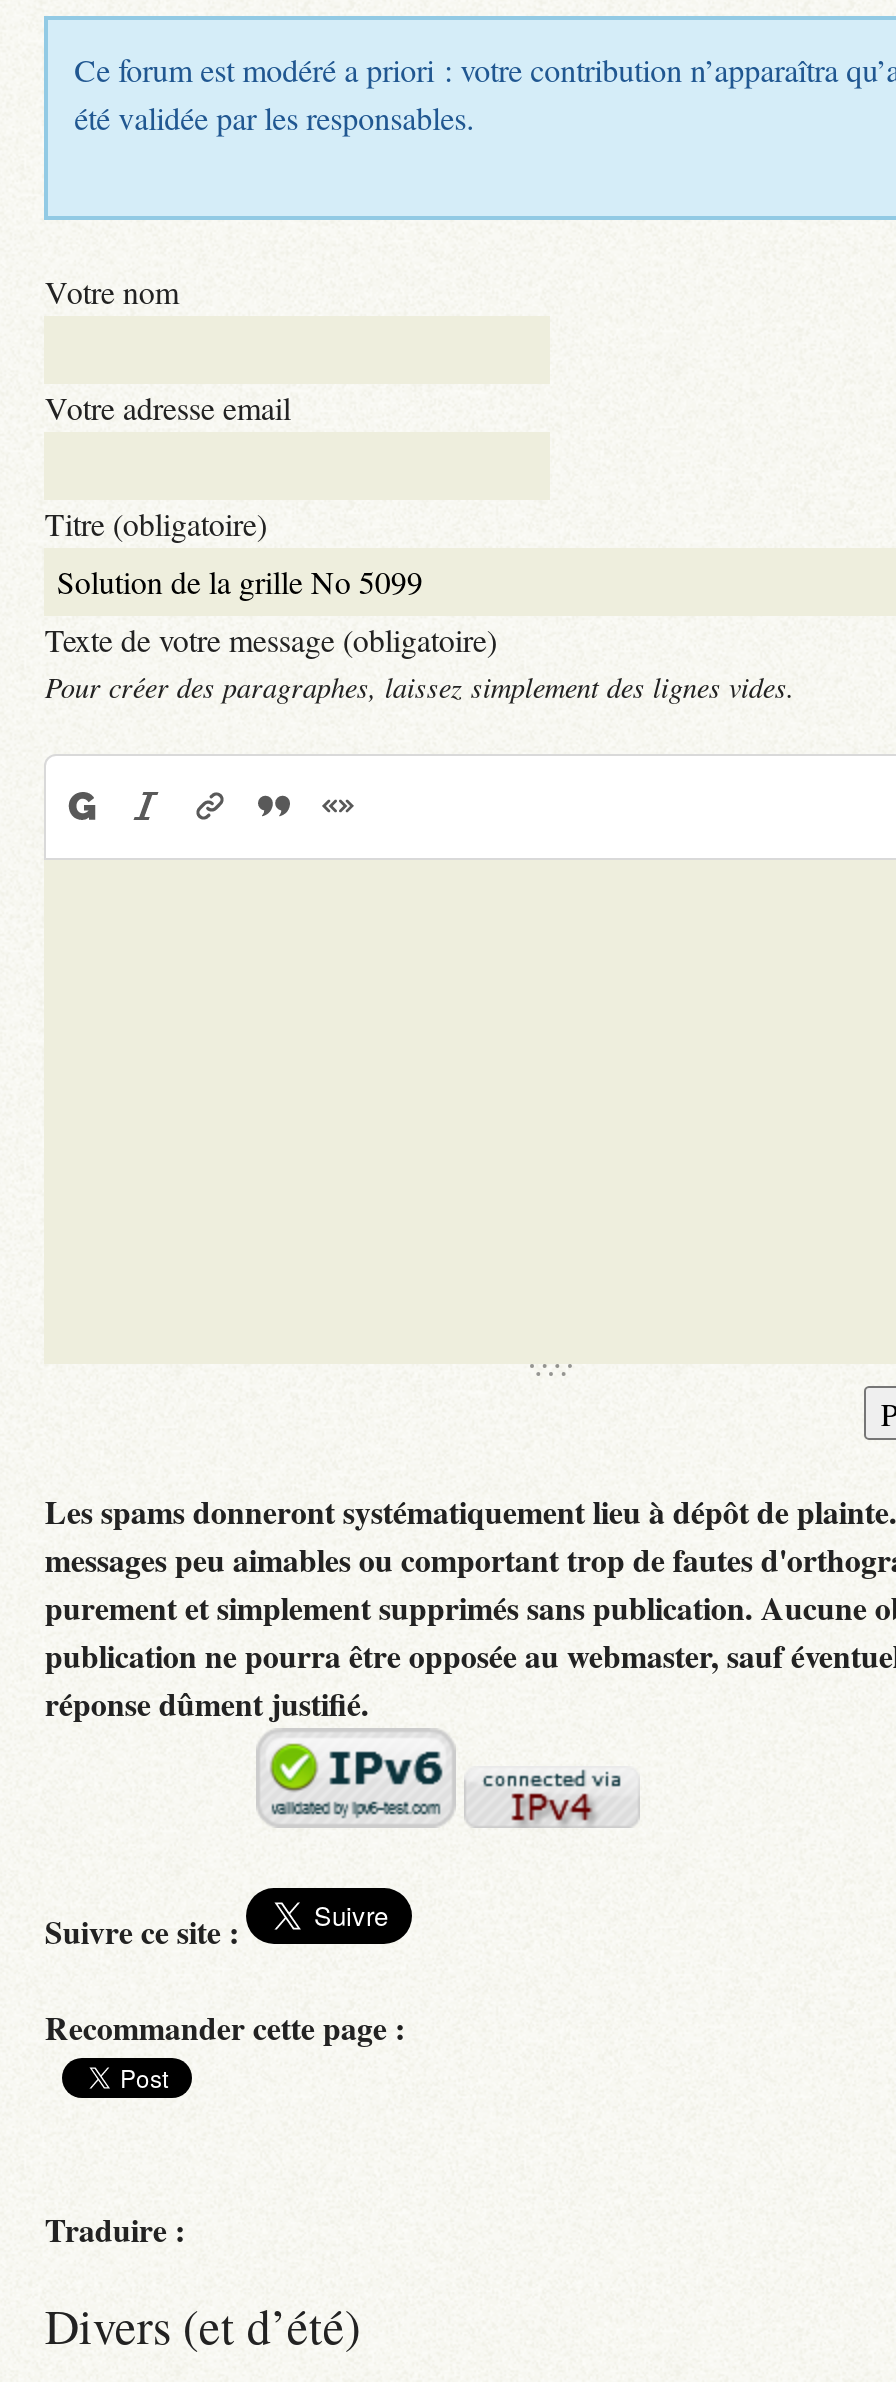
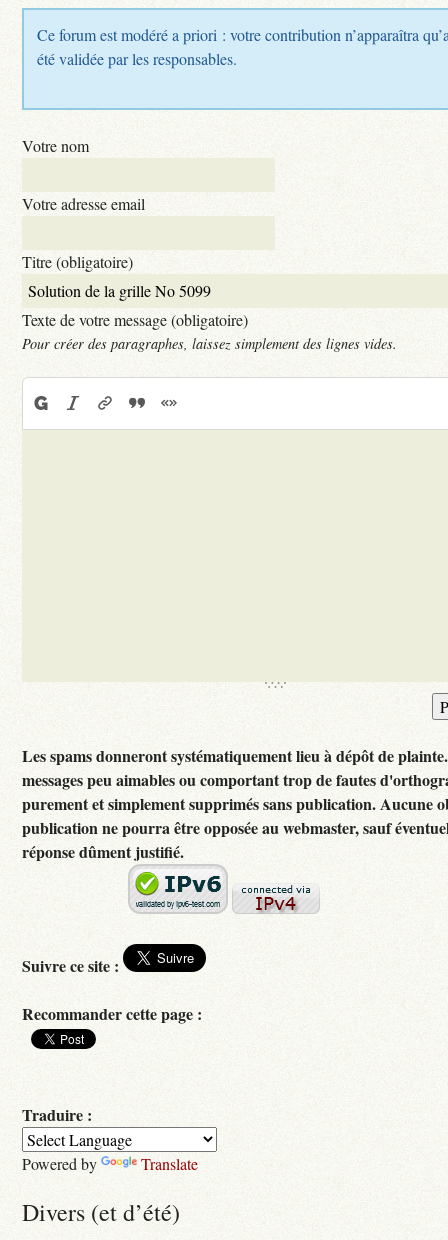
none -> [22,1153,198,1174] Powered by | Translate

